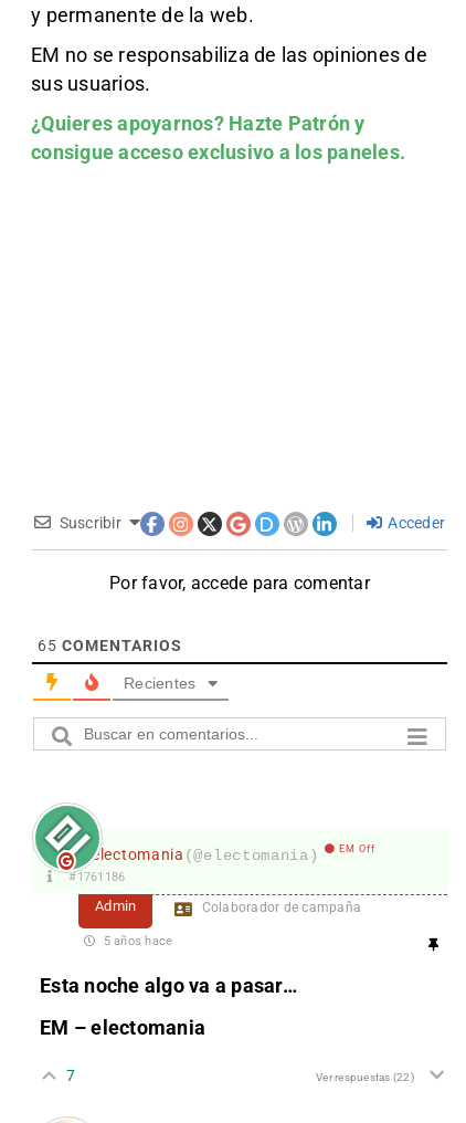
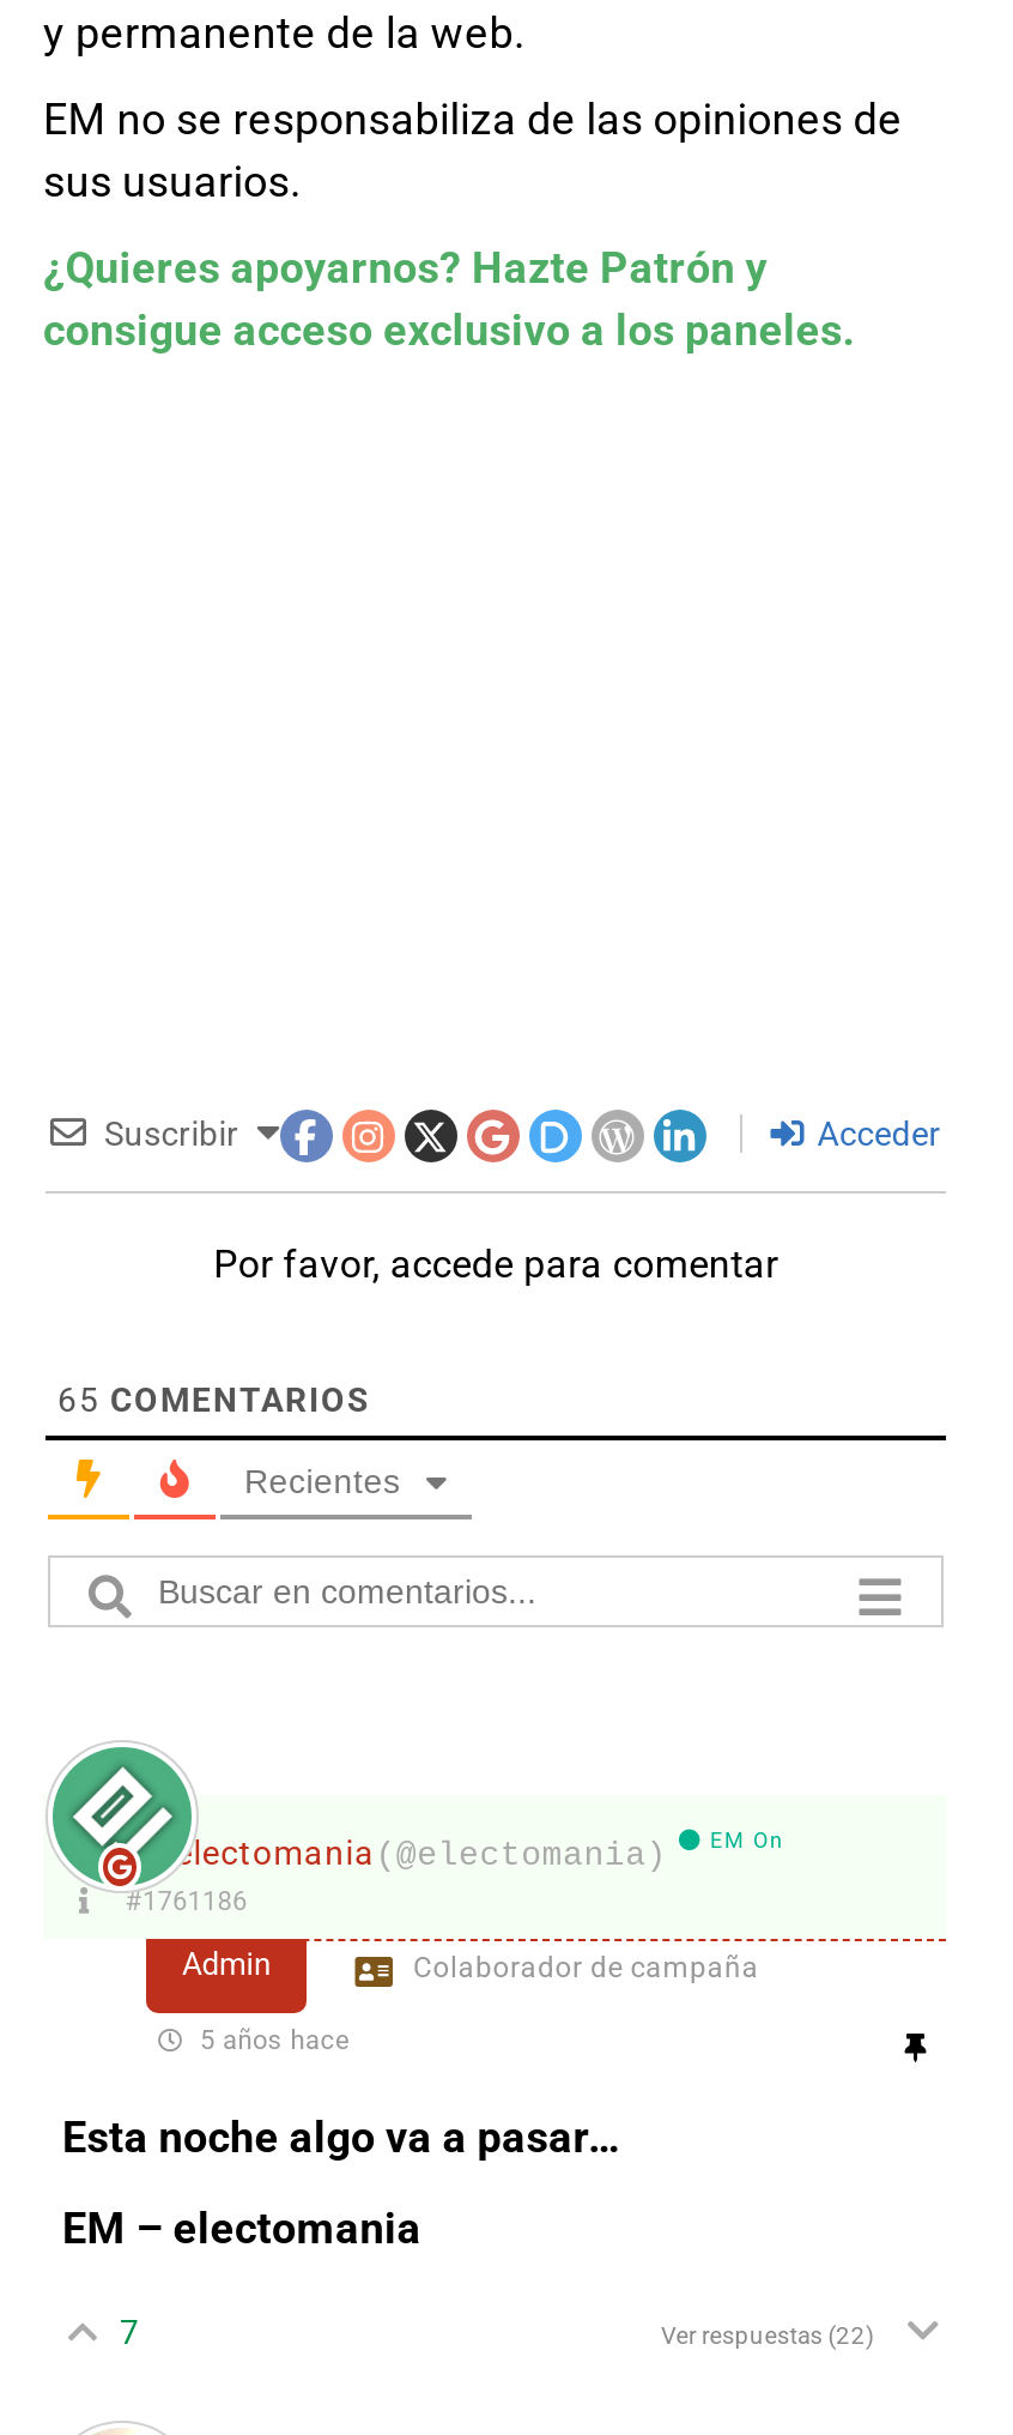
[338,843,375,854] EM Off -> [710,1827,784,1851] EM On

